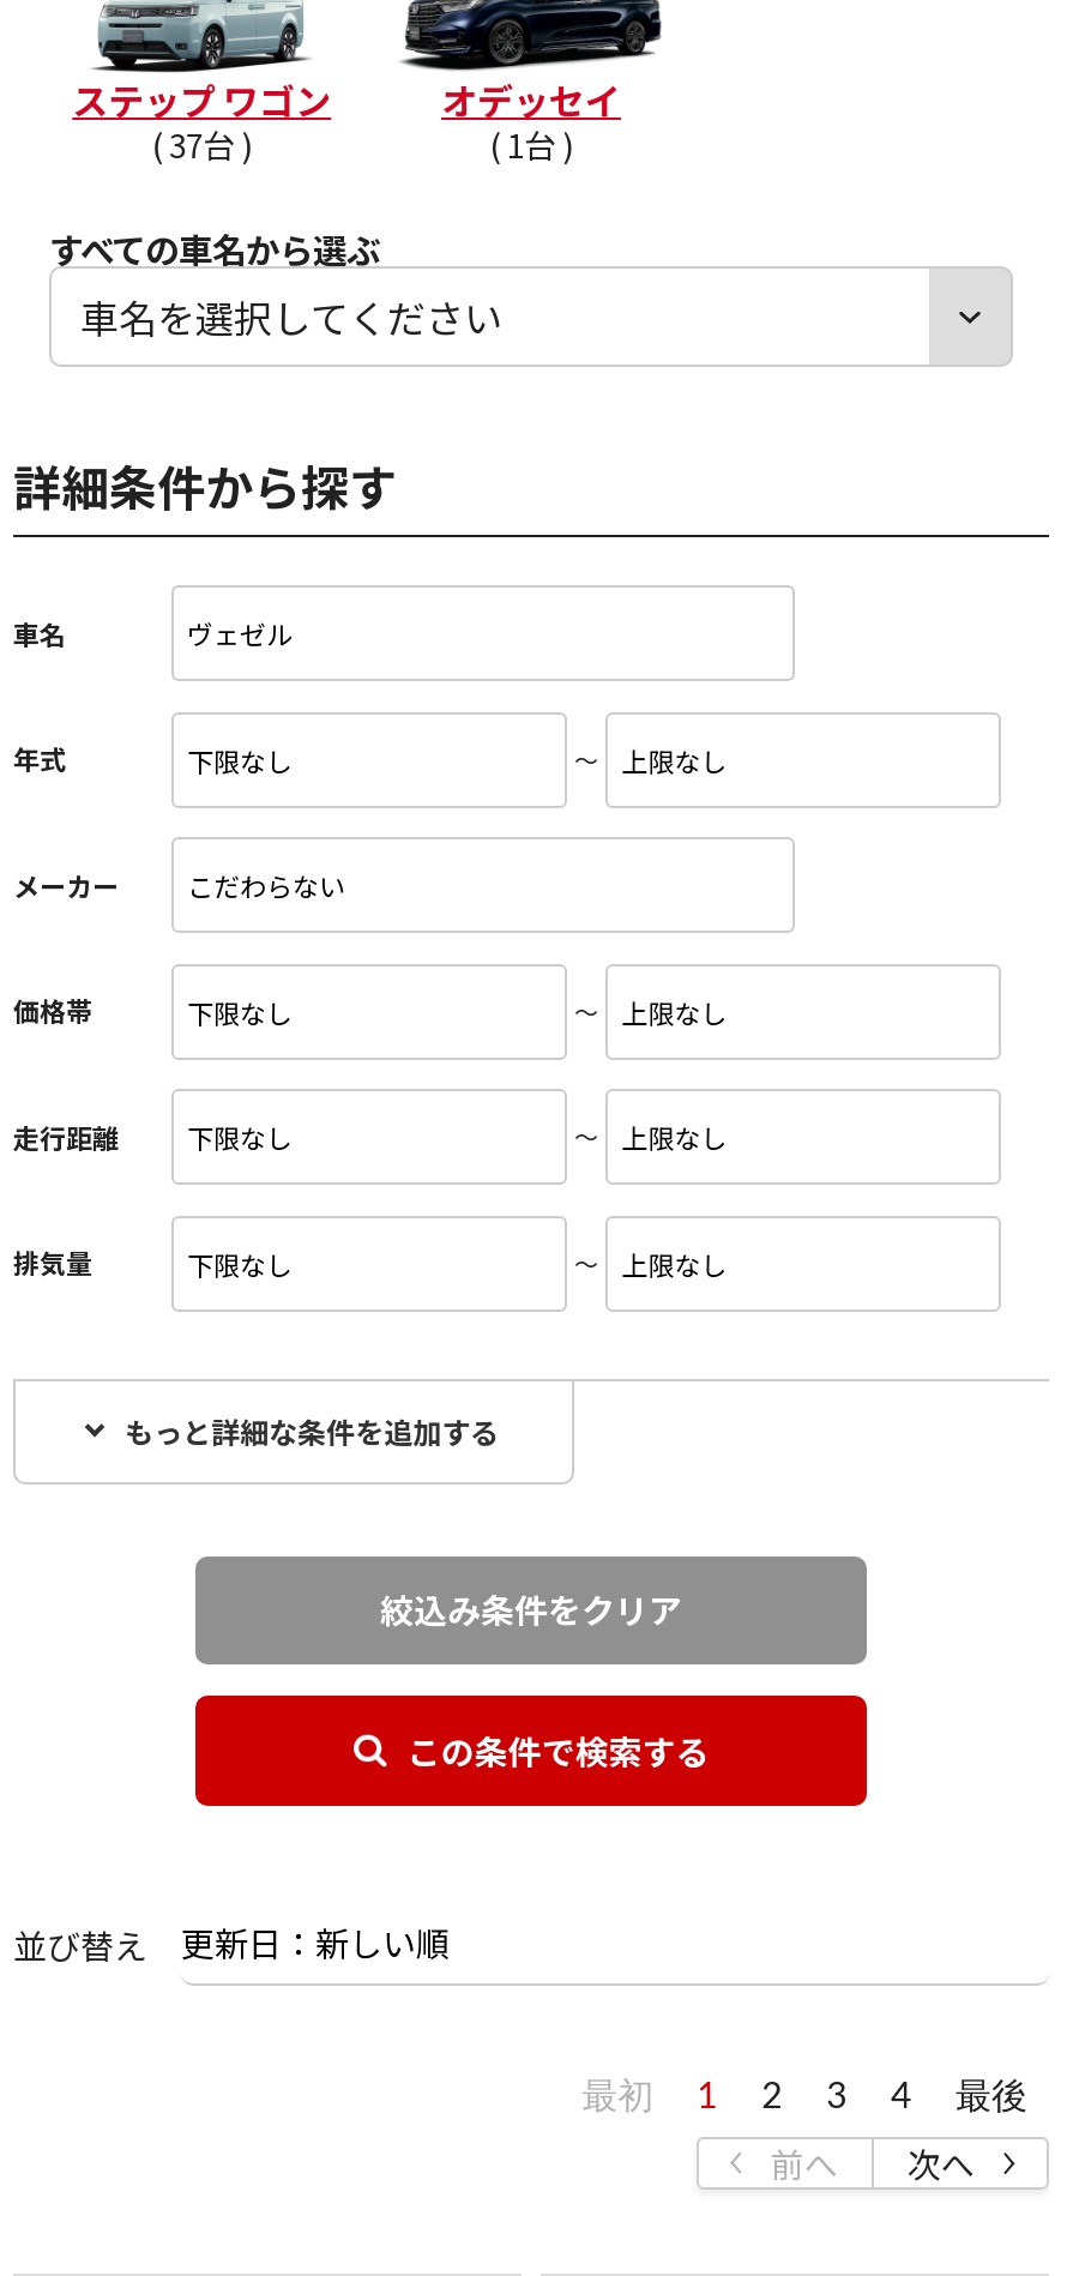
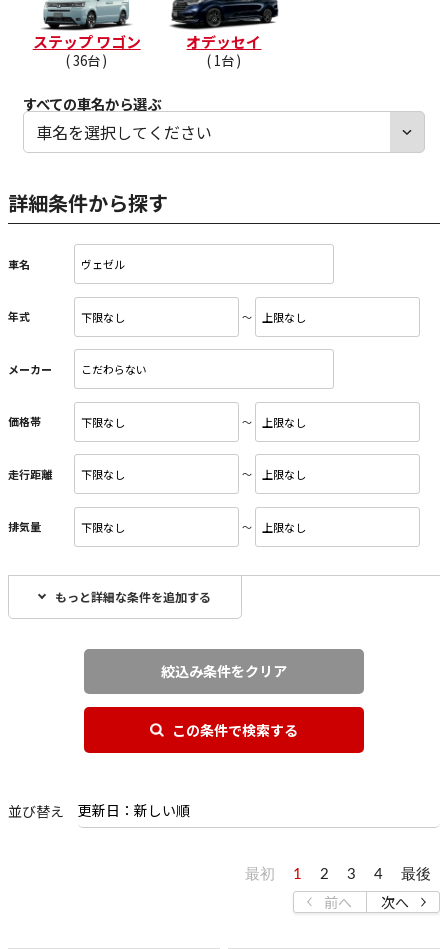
[162,120,241,168] 37台 -> [70,50,103,70] 36台

